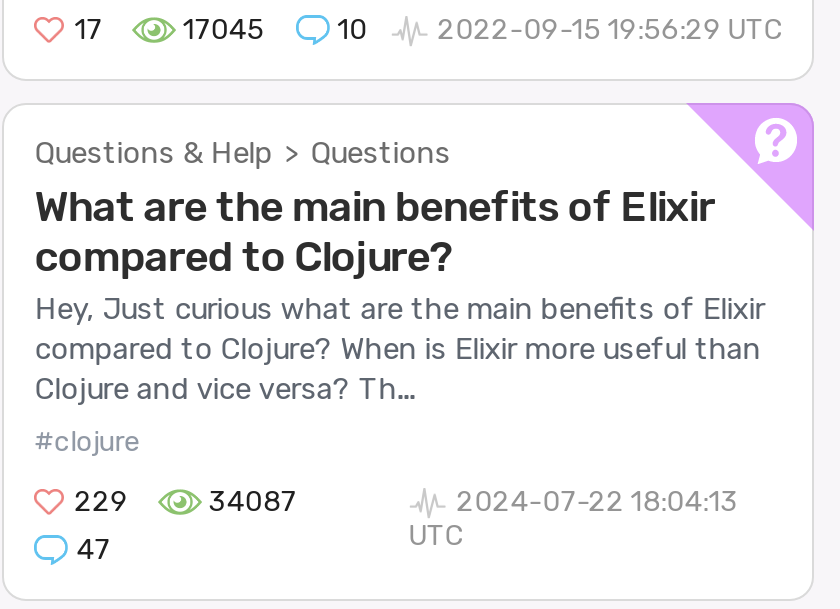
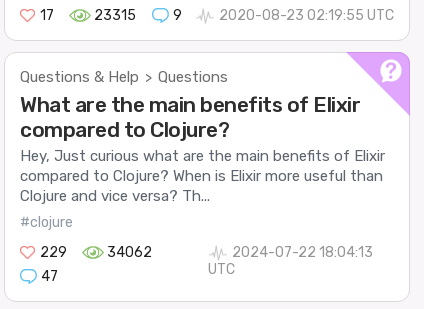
[183,12,265,46] 17045 -> [94,7,136,24] 23315
[337,12,367,46] 10 -> [173,7,182,24] 9
[438,12,782,46] 2022-09-15 19:56:29 UTC -> [219,7,394,24] 2020-08-23 02:19:55 UTC
[209,485,297,519] 34087 -> [107,244,152,261] 34062

